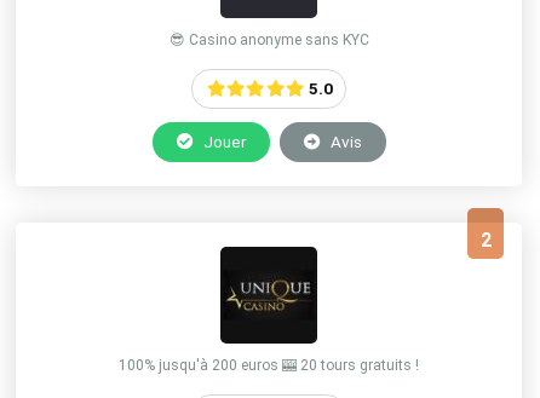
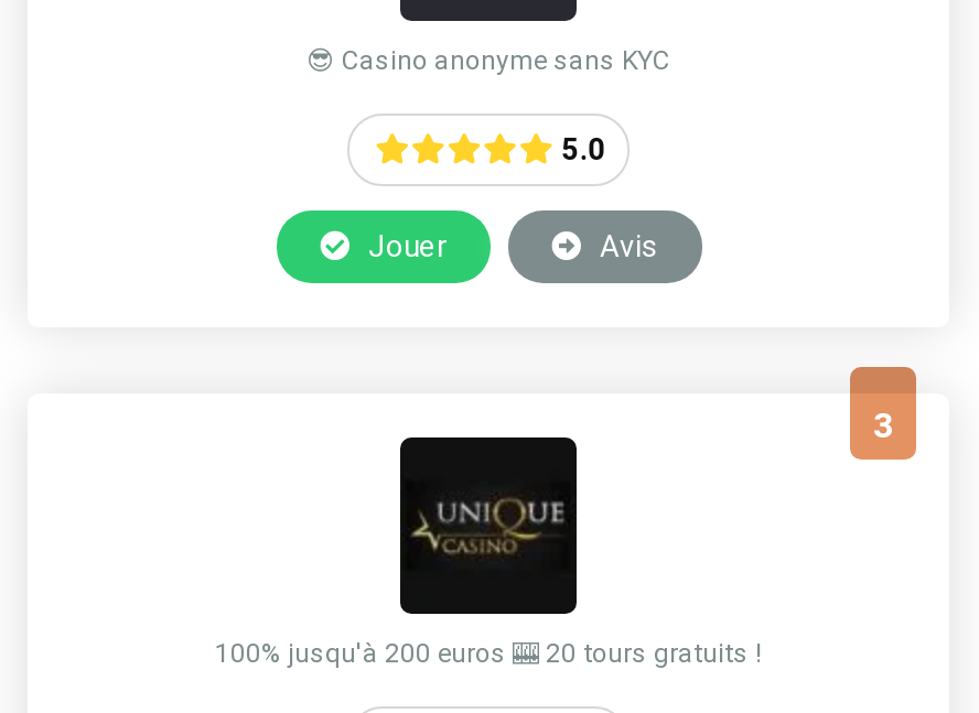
[480,228,491,251] 2 -> [873,404,893,445] 3

